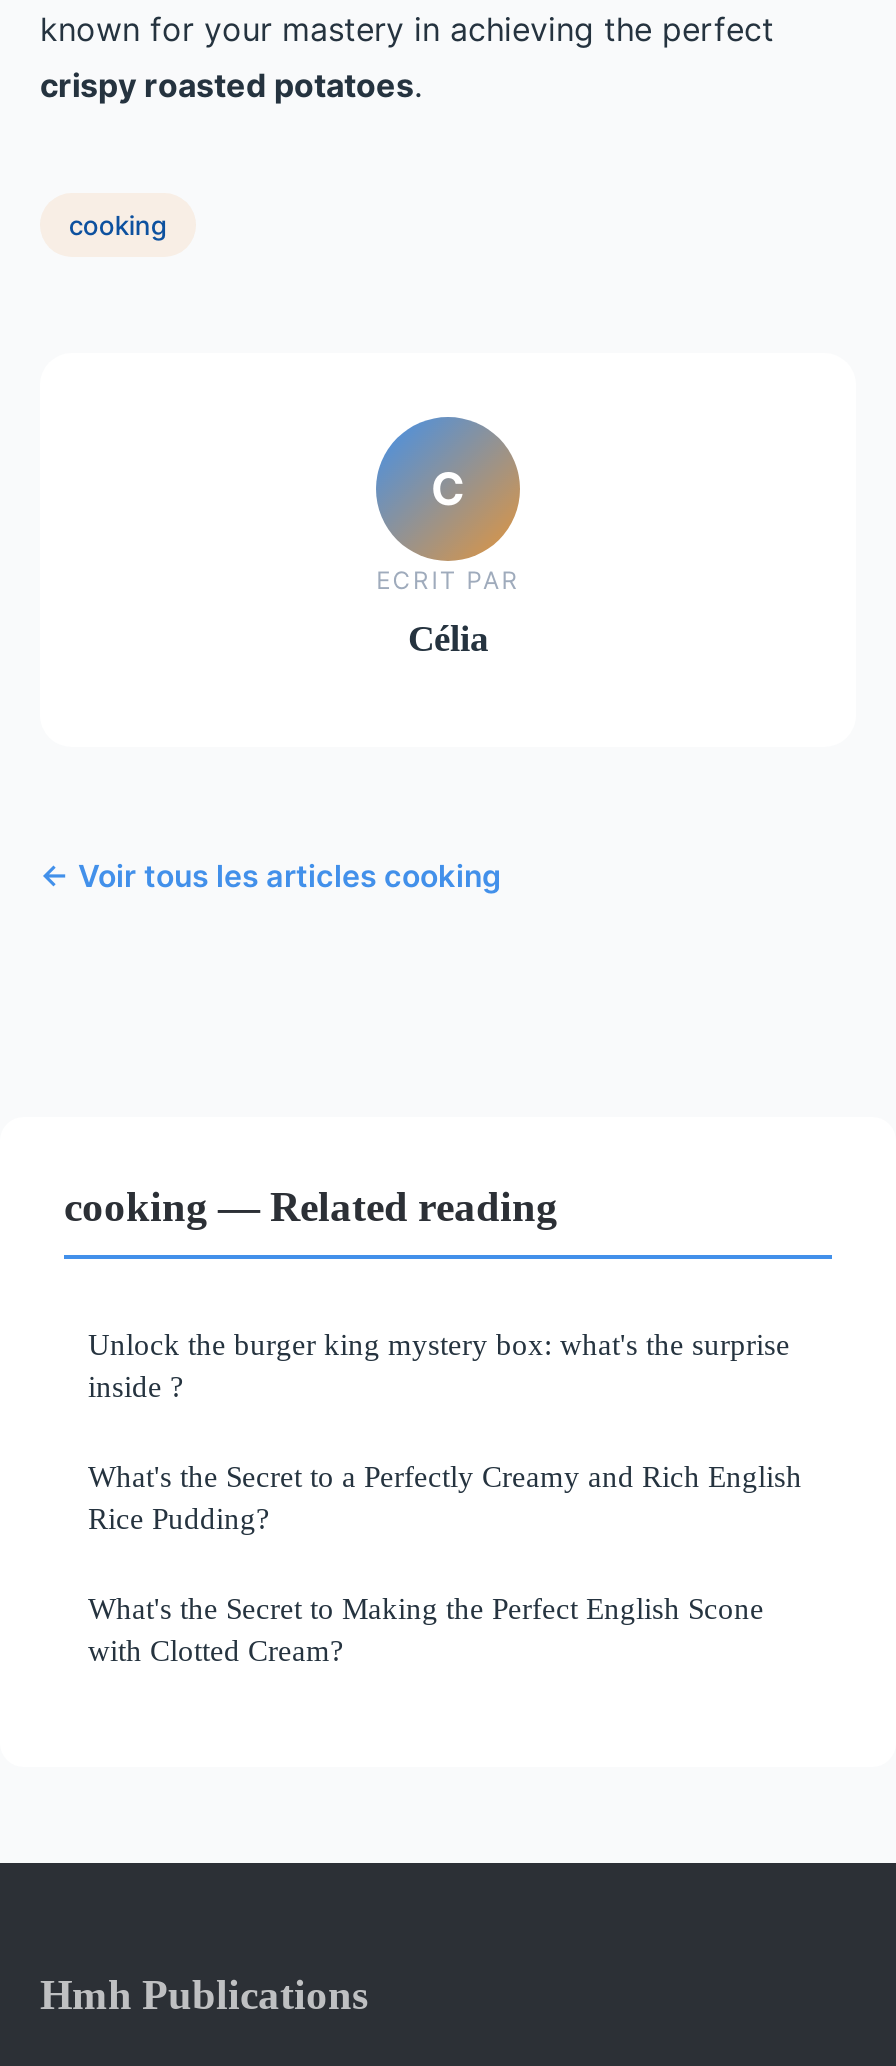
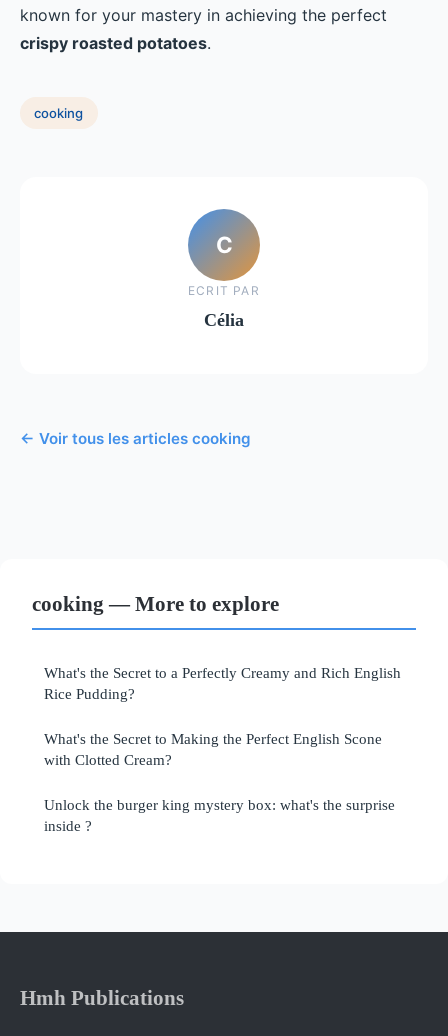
[64,1183,558,1229] cooking — Related reading -> [32,592,279,615] cooking — More to explore
moved [88,1327,790,1403] -> [44,796,395,834]: Unlock the burger king mystery box: what's the surprise | inside ?
moved [88,1459,802,1667] -> [44,664,401,768]: What's the Secret to a Perfectly Creamy and Rich English | Rice Pudding? | What's the Secret to Making the Perfect English Scone | with Clotted Cream?

